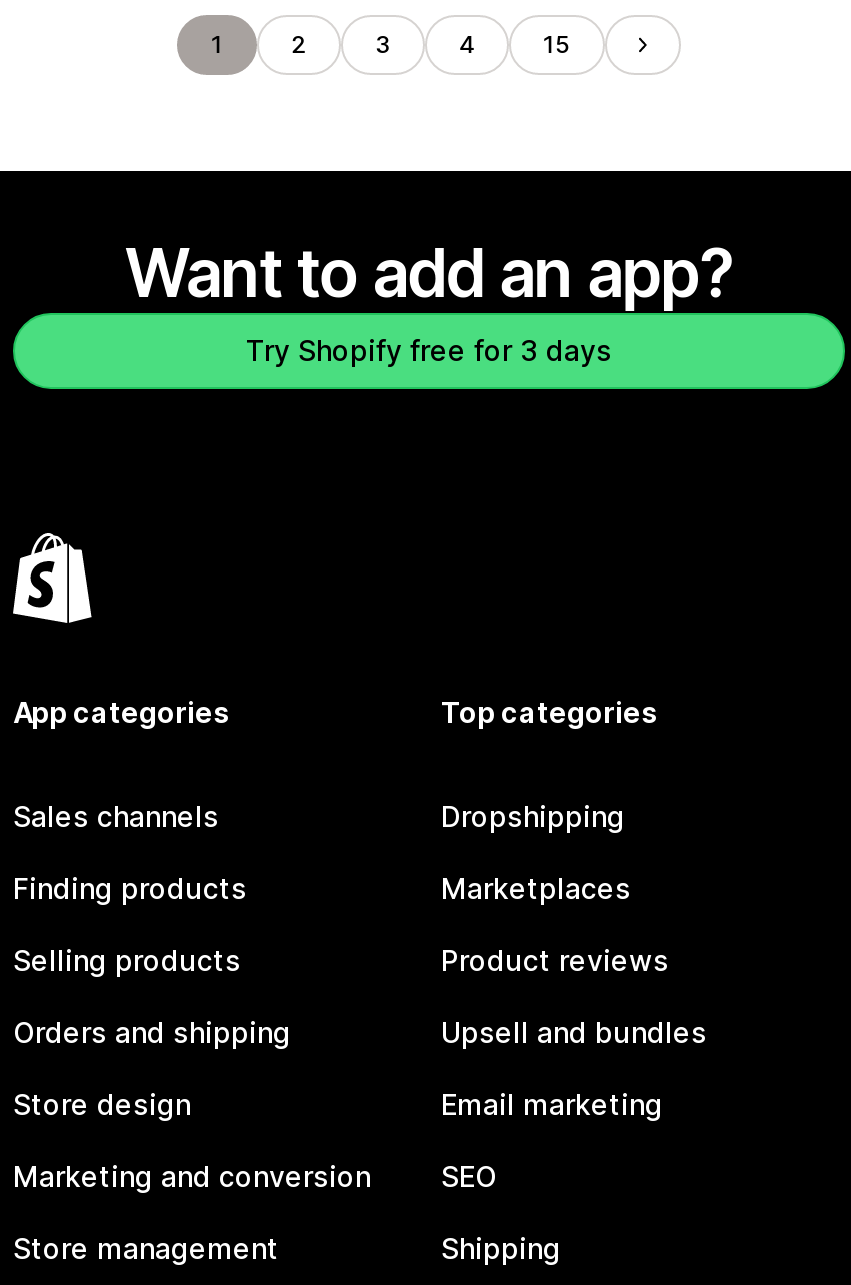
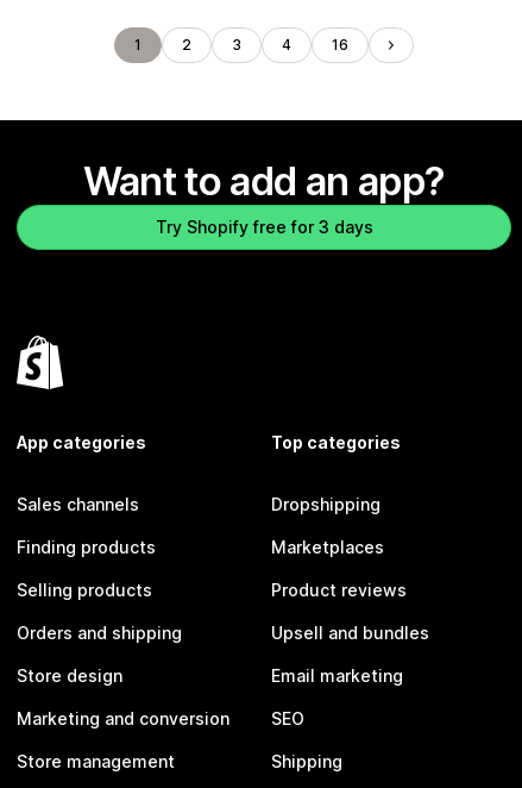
[543,29,571,59] 15 -> [332,36,348,54] 16

